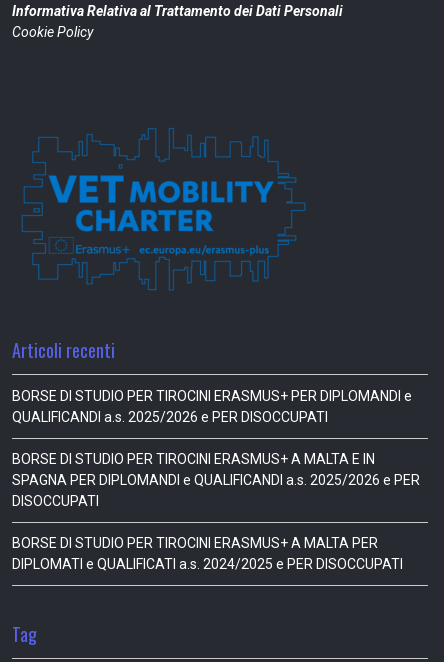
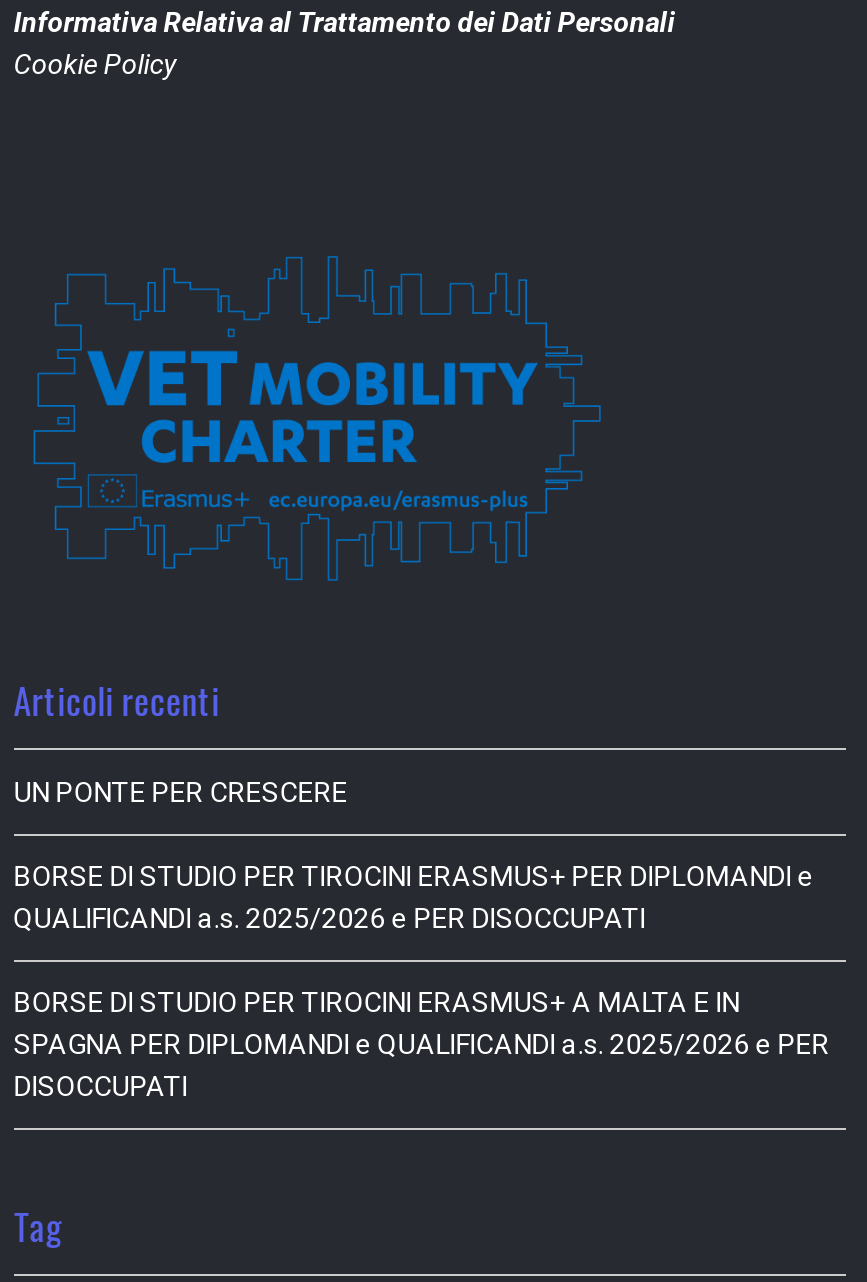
none -> [13,776,347,808] UN PONTE PER CRESCERE
moved [12,388,420,509] -> [13,860,829,1102]: BORSE DI STUDIO PER TIROCINI ERASMUS+ PER DIPLOMANDI e | QUALIFICANDI a.s. 2025/2026 e PER DISOCCUPATI | BORSE DI STUDIO PER TIROCINI ERASMUS+ A MALTA E IN | SPAGNA PER DIPLOMANDI e QUALIFICANDI a.s. 2025/2026 e PER | DISOCCUPATI
[12,535,403,572] BORSE DI STUDIO PER TIROCINI ERASMUS+ A MALTA PER | DIPLOMATI e QUALIFICATI a.s. 2024/2025 e PER DISOCCUPATI -> none

